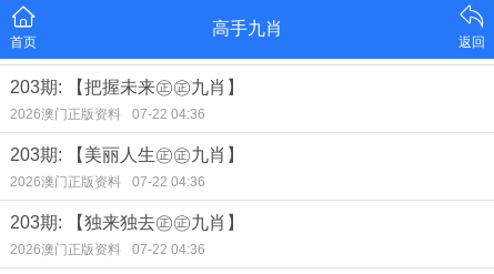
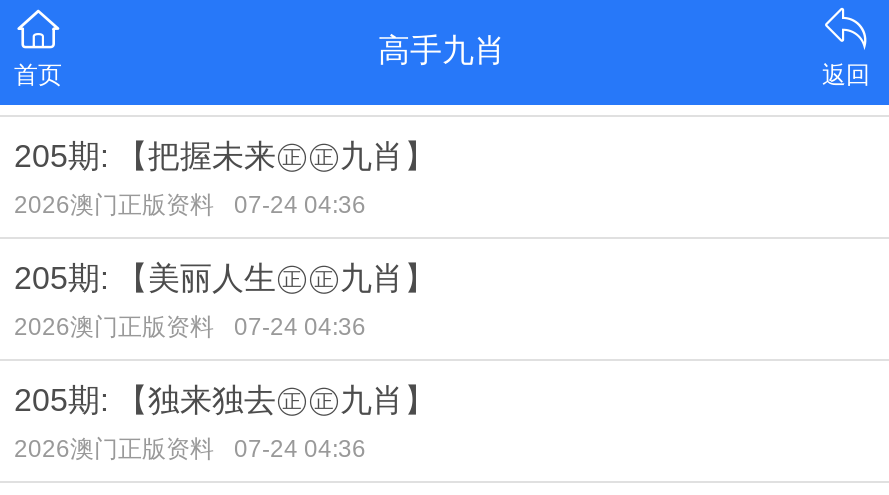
[10,78,244,97] 203期: 【把握未来㊣㊣九肖】 -> [14,139,436,173] 205期: 【把握未来㊣㊣九肖】
[10,106,205,122] 2026澳门正版资料 07-22 04:36 -> [14,191,366,219] 2026澳门正版资料 07-24 04:36
[10,145,244,164] 203期: 【美丽人生㊣㊣九肖】 -> [14,261,436,295] 205期: 【美丽人生㊣㊣九肖】
[10,174,205,190] 2026澳门正版资料 07-22 04:36 -> [14,313,366,341] 2026澳门正版资料 07-24 04:36
[10,213,244,232] 203期: 【独来独去㊣㊣九肖】 -> [14,383,436,417] 205期: 【独来独去㊣㊣九肖】
[10,242,205,257] 2026澳门正版资料 07-22 04:36 -> [14,435,366,463] 2026澳门正版资料 07-24 04:36

